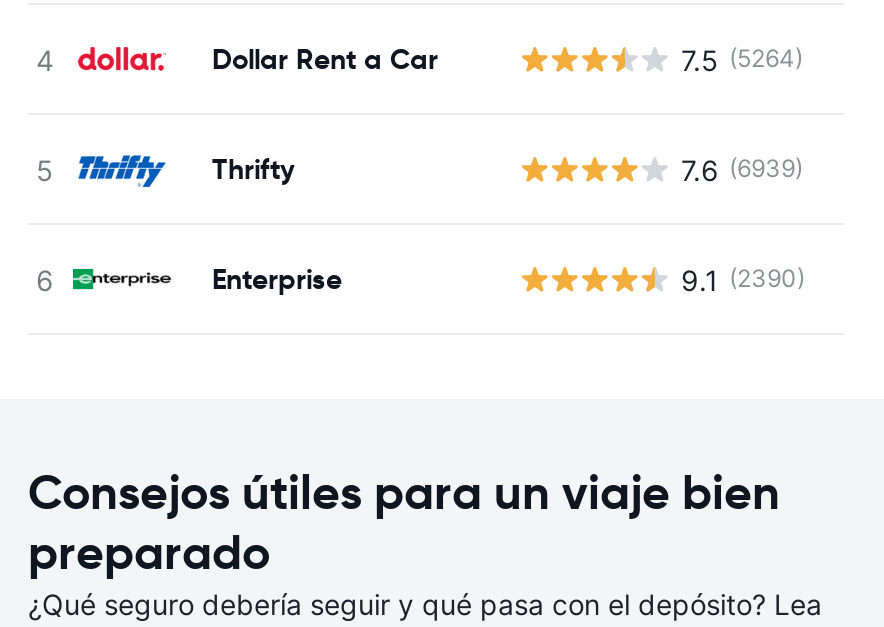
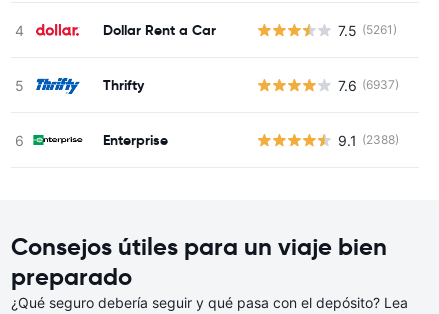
[681,42,803,76] 7.5 (5264) -> [337,21,396,38] 7.5 (5261)
[681,152,803,186] 7.6 (6939) -> [337,76,398,93] 7.6 (6937)
[681,262,805,296] 9.1 (2390) -> [337,131,398,148] 9.1 (2388)

